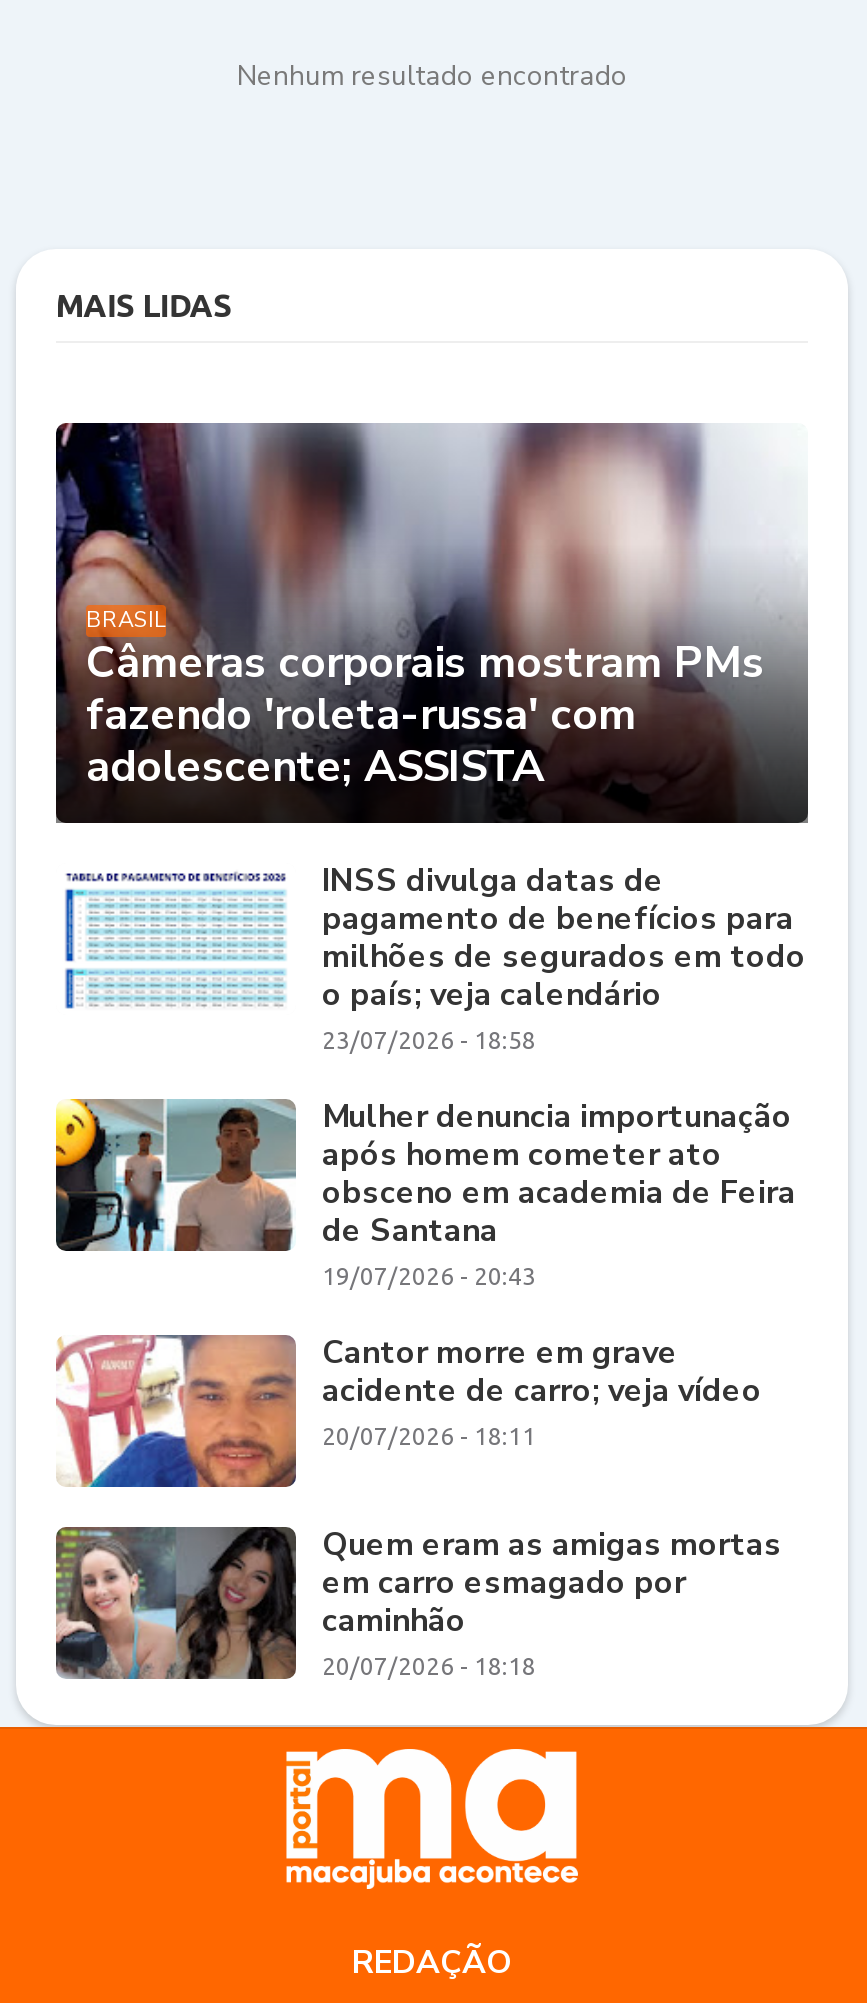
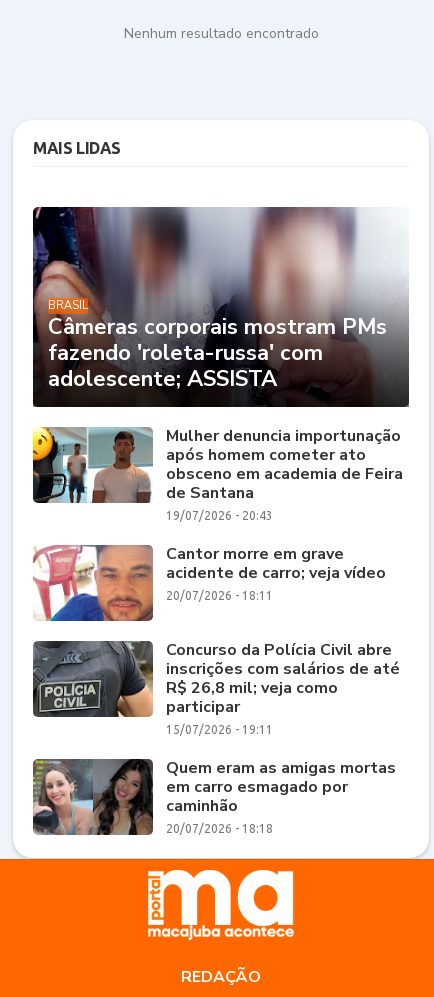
[56,859,806,1053] [image] | INSS divulga datas de | pagamento de benefícios para | milhões de segurados em todo | o país; veja calendário | 23/07/2026 - 18:58 -> none
moved [52,1095,796,1449] -> [31,425,403,602]: [image] | Mulher denuncia importunação | após homem cometer ato | ... | acidente de carro; veja vídeo | 20/07/2026 - 18:11
none -> [32,639,400,736] [image] | Concurso da Polícia Civil abre | inscrições com salários de até | R$ 26,8 mil; veja como | participar | 15/07/2026 - 19:11

